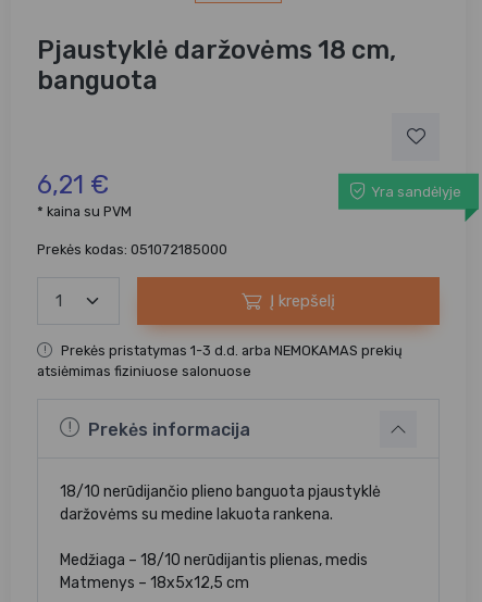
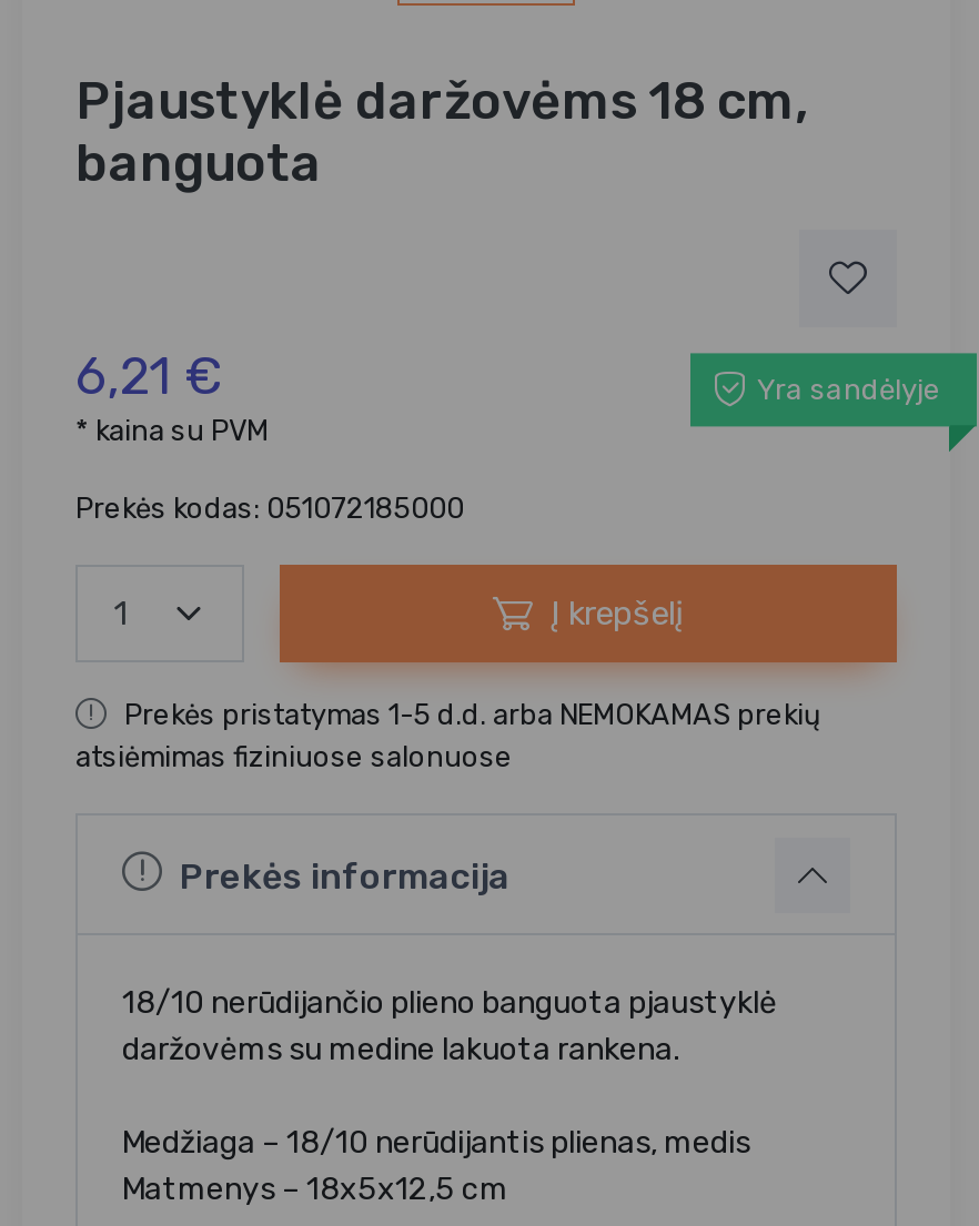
[61,343,403,359] Prekės pristatymas 1-3 d.d. arba NEMOKAMAS prekių -> [124,699,821,732] Prekės pristatymas 1-5 d.d. arba NEMOKAMAS prekių

